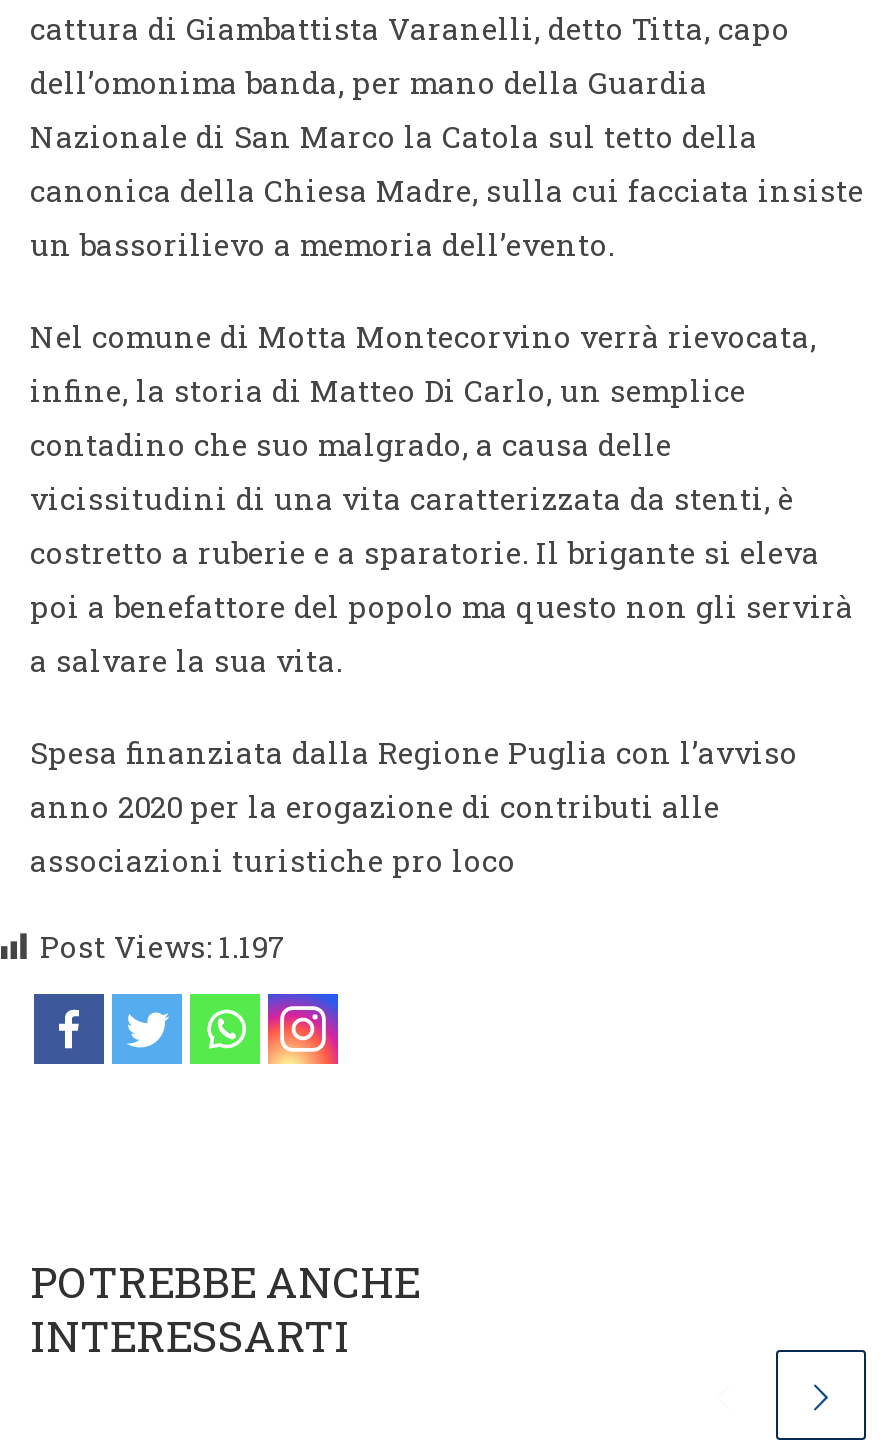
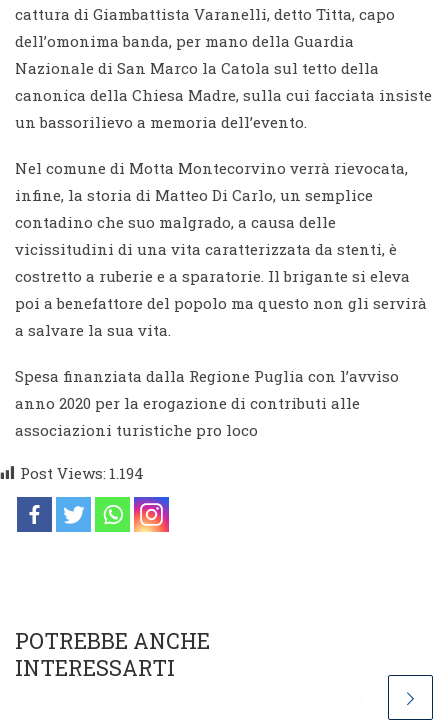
[40,925,286,965] Post Views: 1.197 -> [20,463,144,483] Post Views: 1.194

